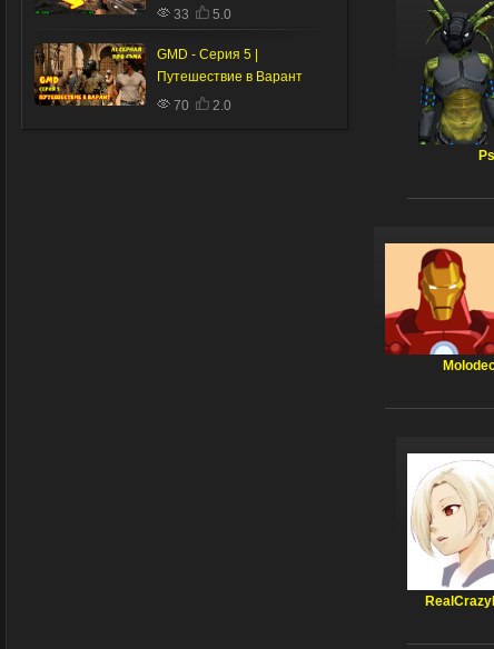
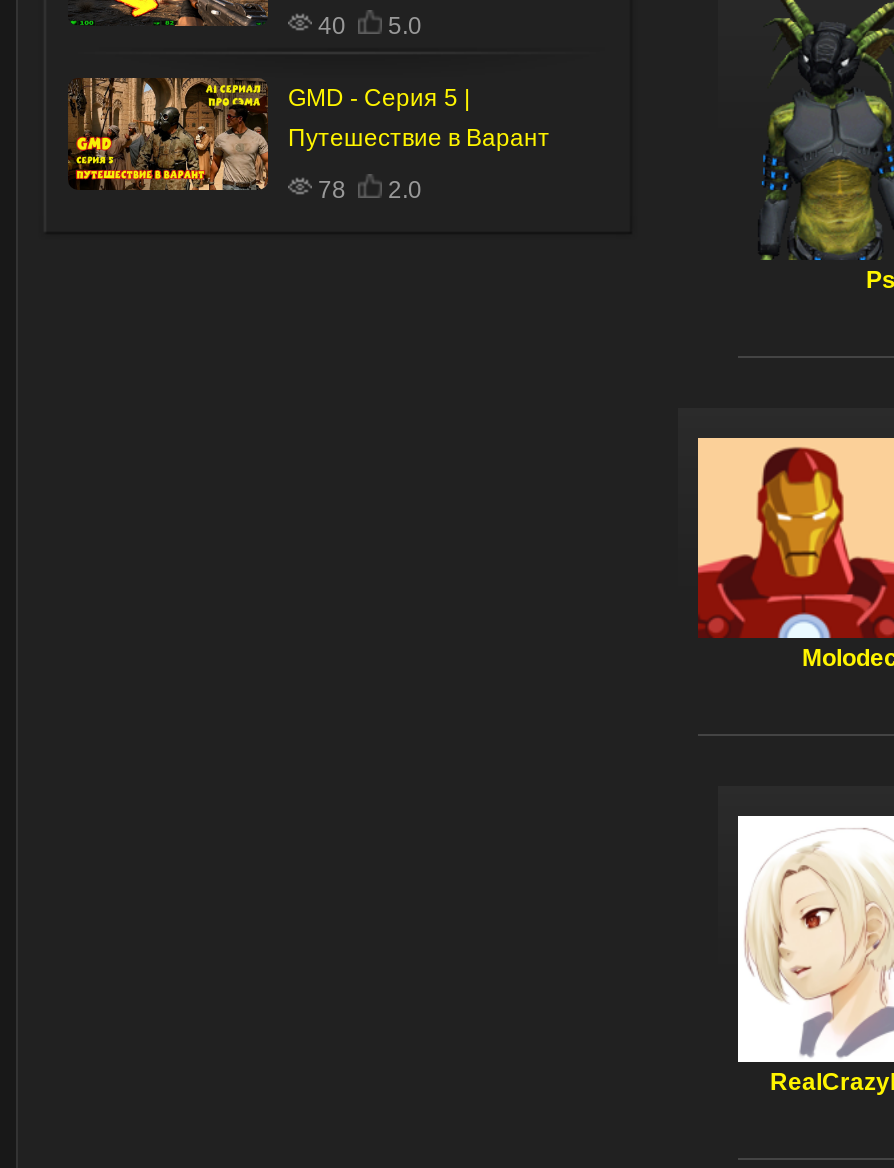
[174,7,231,22] 33 5.0 -> [318,12,422,40] 40 5.0
[174,98,231,113] 70 2.0 -> [318,176,422,204] 78 2.0

